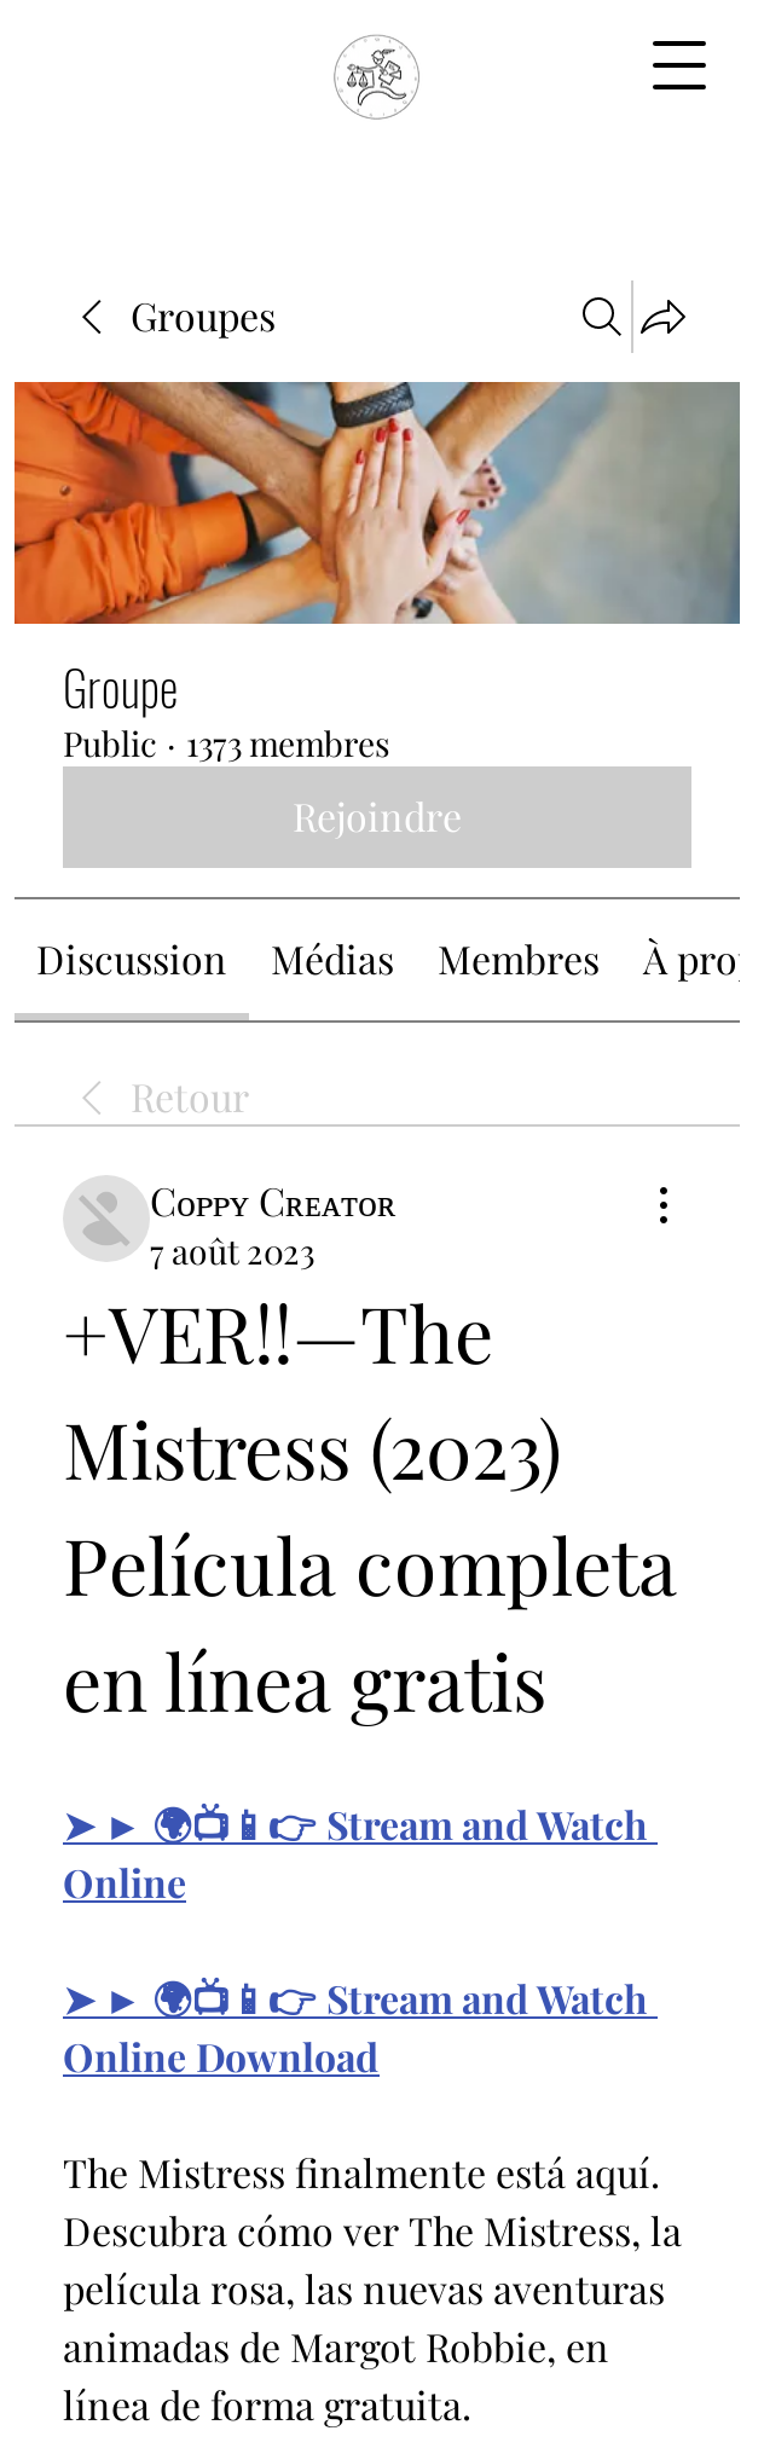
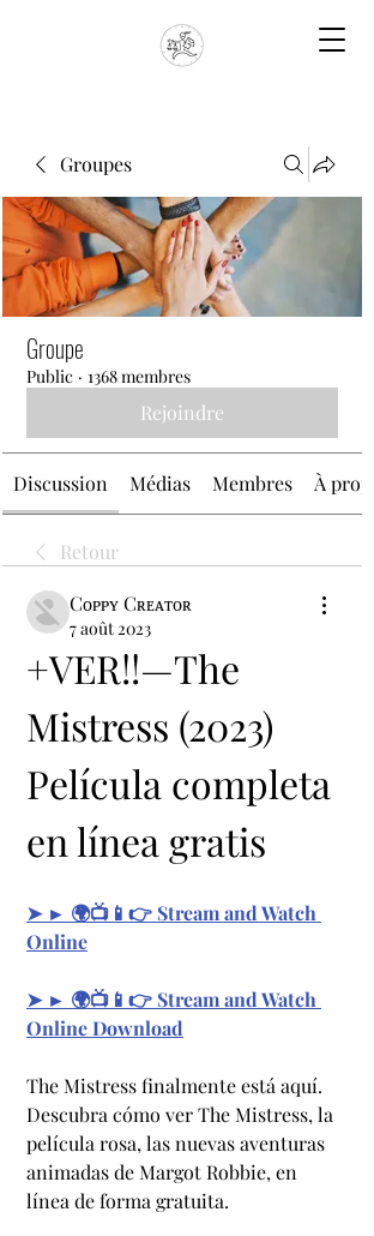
[63,720,389,766] Public · 1373 membres -> [26,365,191,388] Public · 1368 membres

